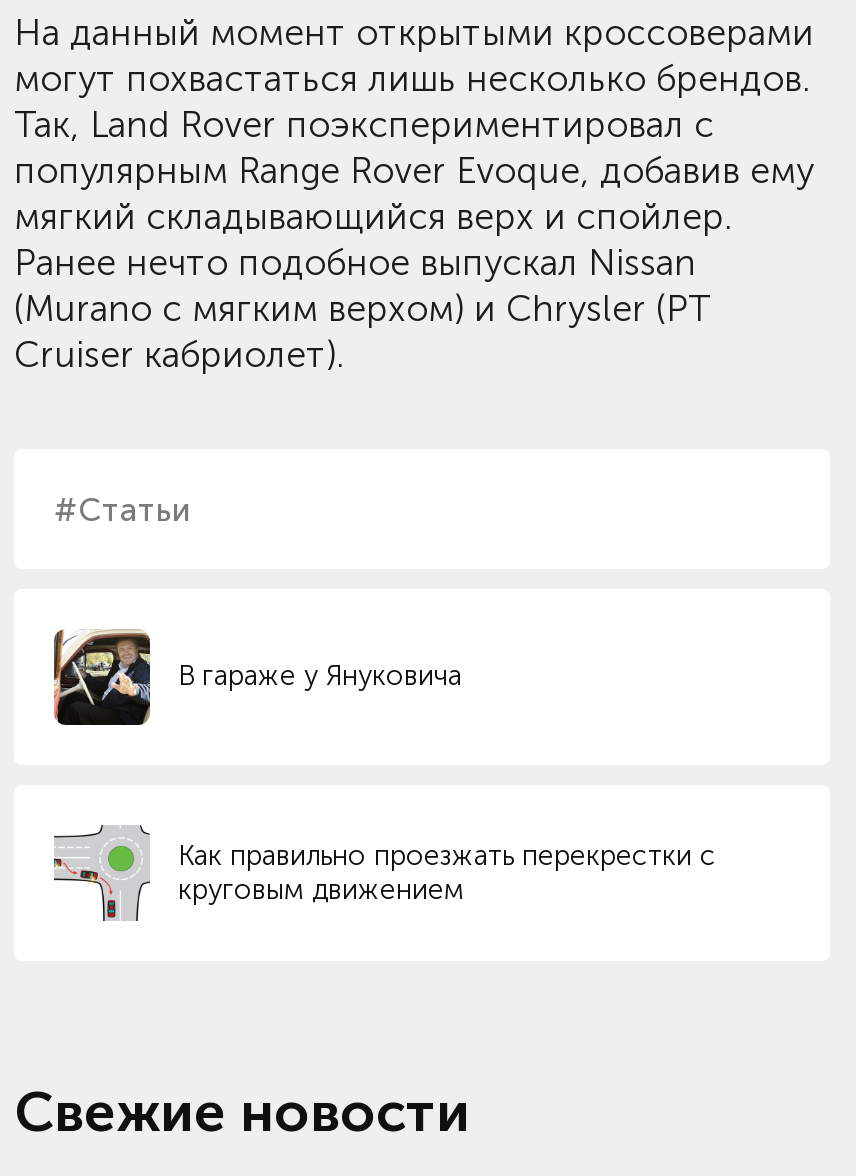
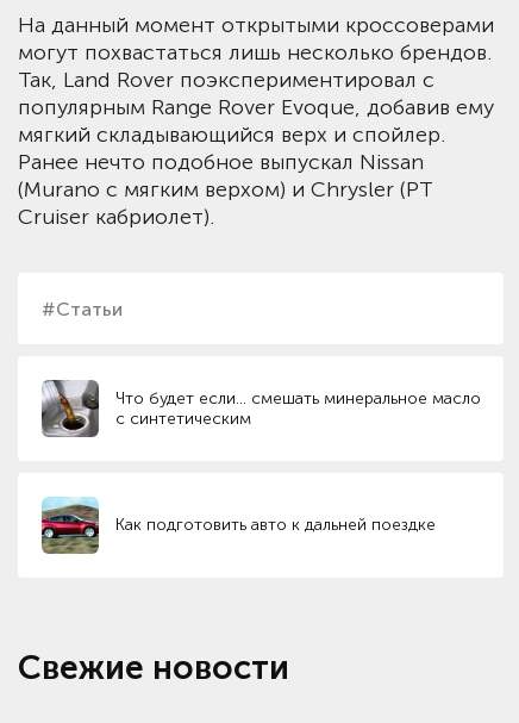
[52,629,462,727] [image] | В гараже у Януковича -> [40,379,481,438] [image] | Что будет если… смешать минеральное масло | с синтетическим
[54,825,716,921] [image] | Как правильно проезжать перекрестки с | круговым движением -> [40,495,436,555] [image] | Как подготовить авто к дальней поездке

